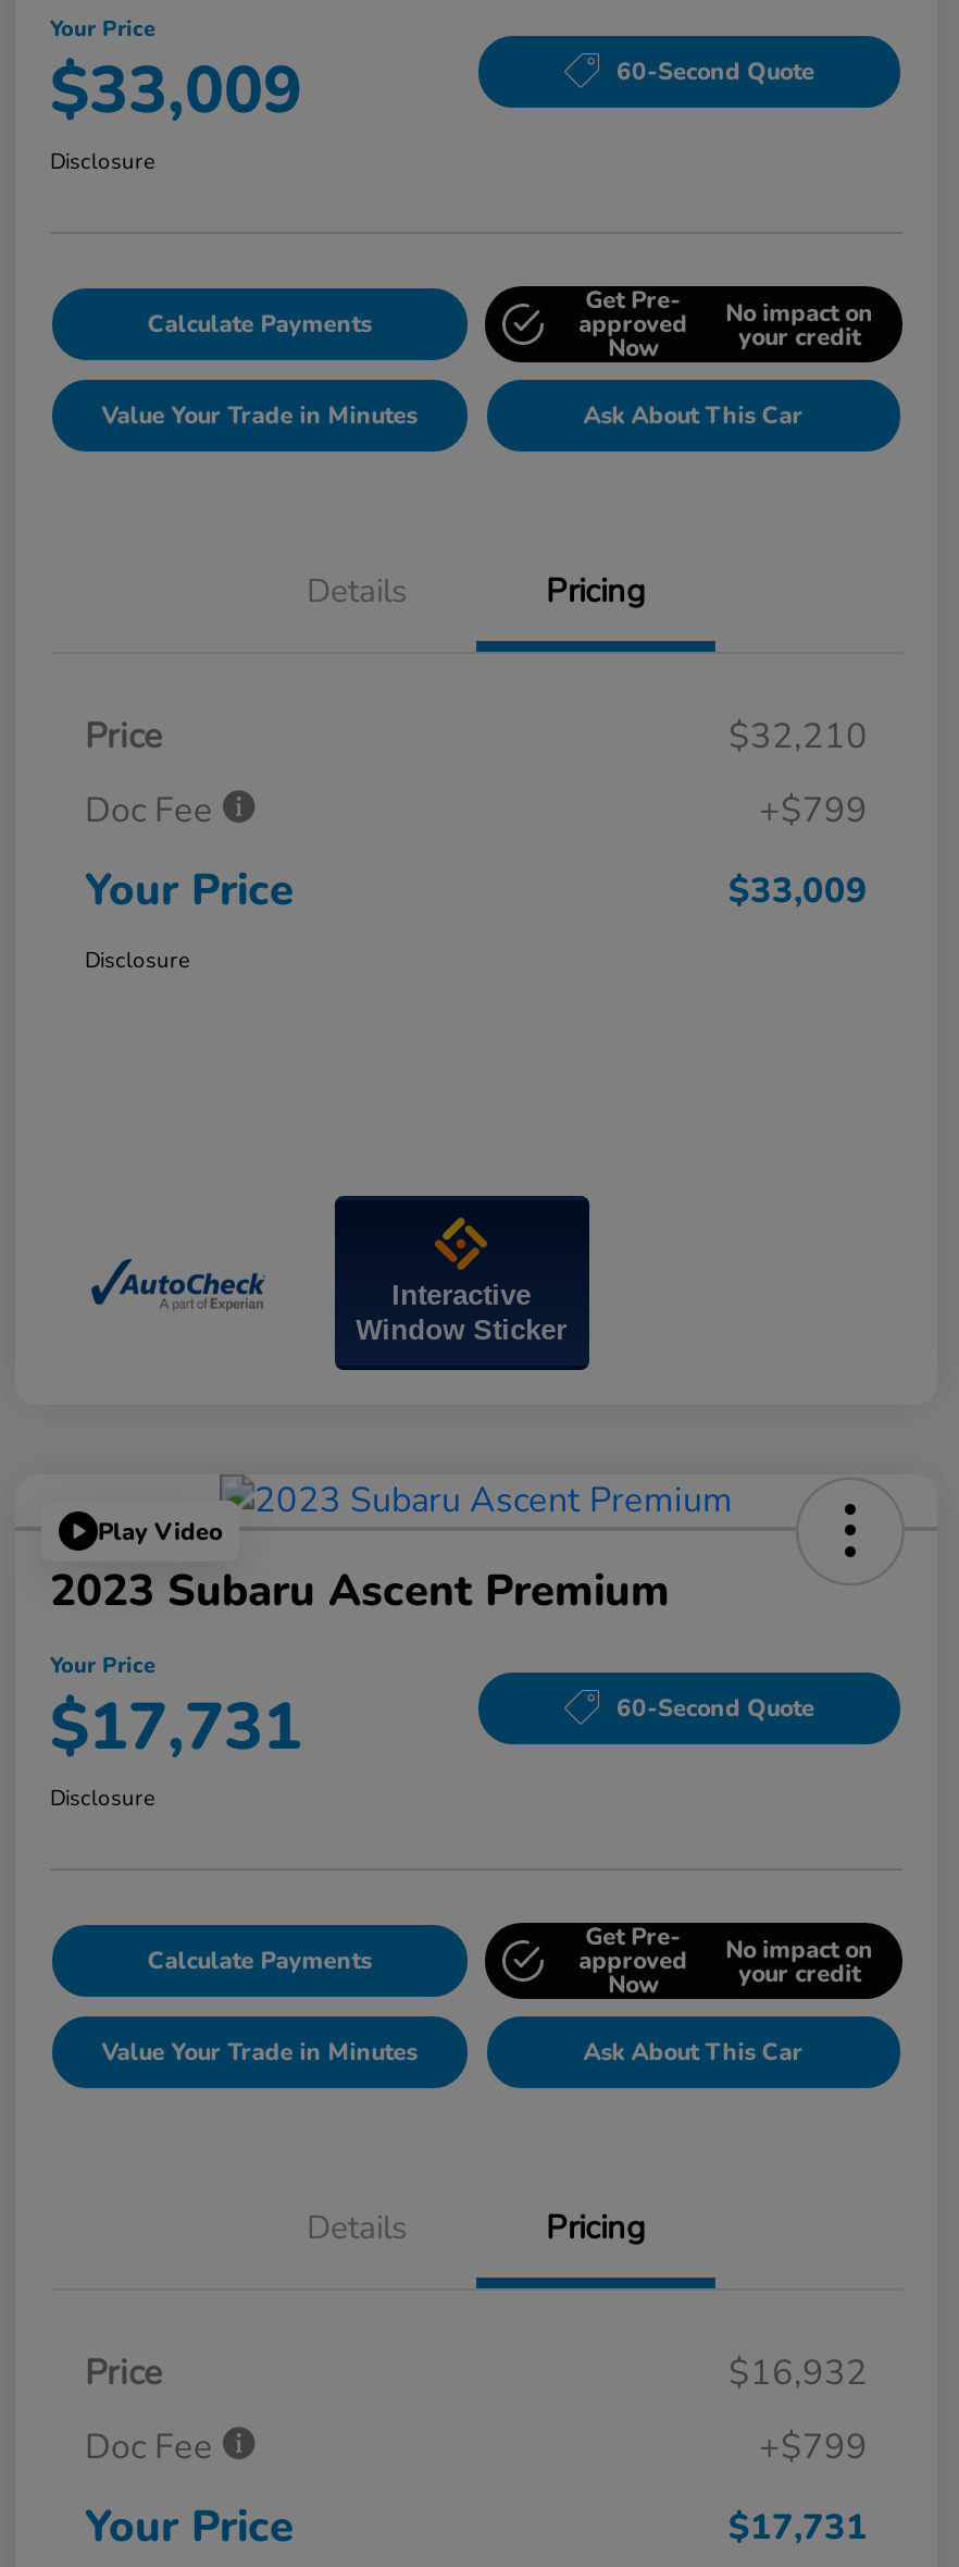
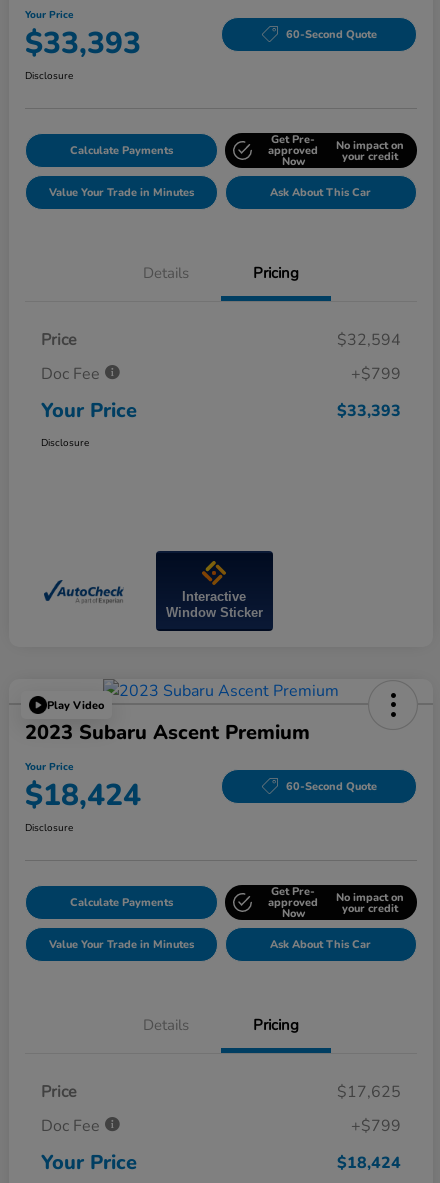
[50,47,302,136] $33,009 -> [25,23,141,64] $33,393
[728,713,868,761] $32,210 -> [337,329,401,351] $32,594
[728,868,868,916] $33,009 -> [337,400,401,422] $33,393
[50,1684,302,1773] $17,731 -> [25,775,141,816] $18,424
[728,2350,868,2398] $16,932 -> [337,1081,401,1103] $17,625
[728,2504,868,2552] $17,731 -> [337,1152,401,1174] $18,424

